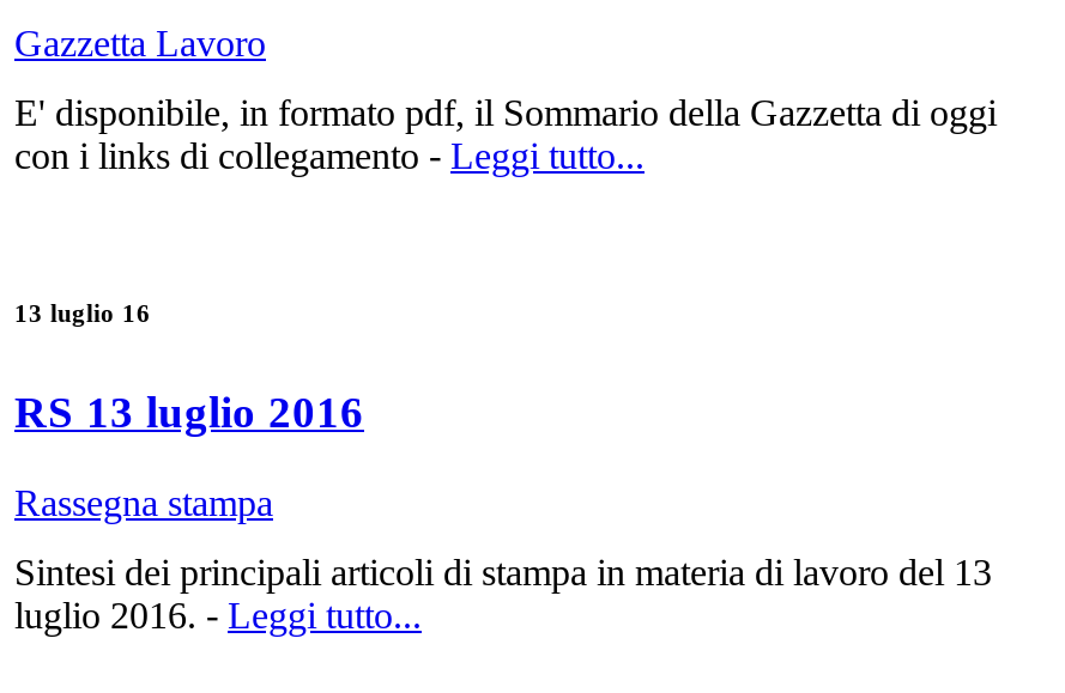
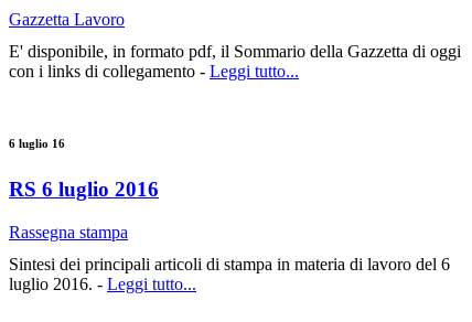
[14,297,151,325] 13 luglio 16 -> [9,137,65,150] 6 luglio 16
[14,385,364,435] RS 13 luglio 2016 -> [9,177,159,201] RS 6 luglio 2016
[14,552,992,593] Sintesi dei principali articoli di stampa in materia di lavoro del 13 -> [9,254,450,273] Sintesi dei principali articoli di stampa in materia di lavoro del 6

